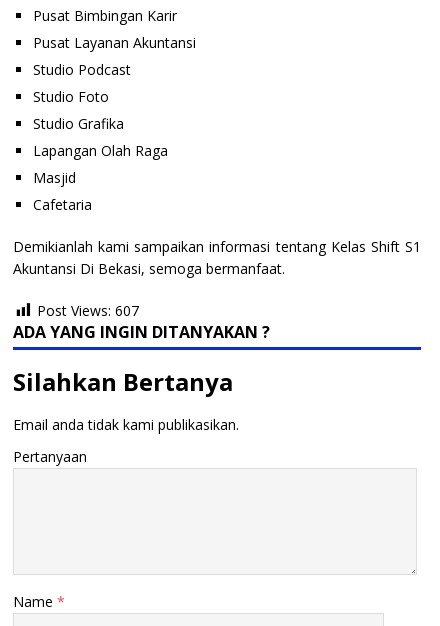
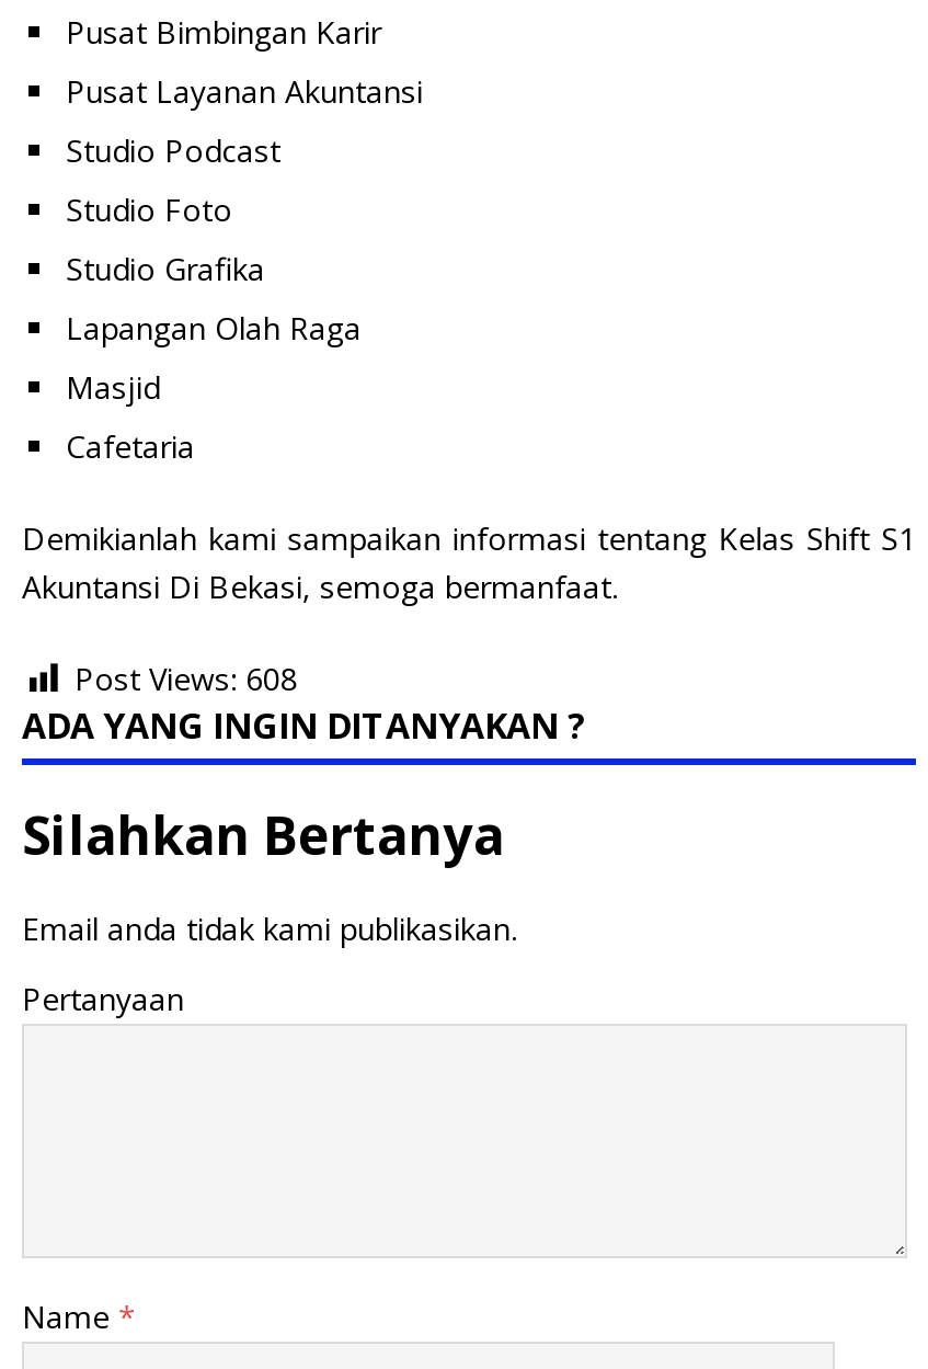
[37,301,139,320] Post Views: 607 -> [75,658,298,699] Post Views: 608

